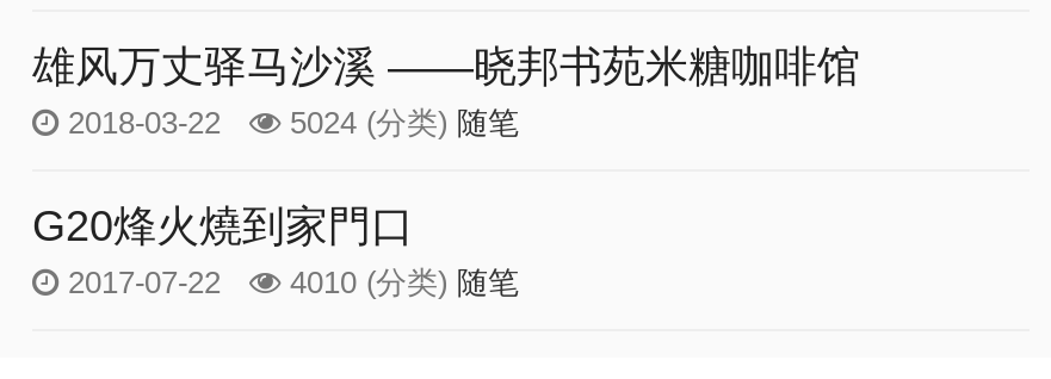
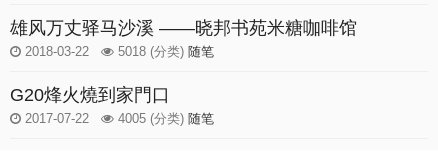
[58,105,519,141] 2018-03-22 5024 (分类)随笔 -> [21,44,214,59] 2018-03-22 5018 (分类)随笔
[58,265,519,300] 2017-07-22 4010 (分类)随笔 -> [21,111,214,126] 2017-07-22 4005 (分类)随笔

